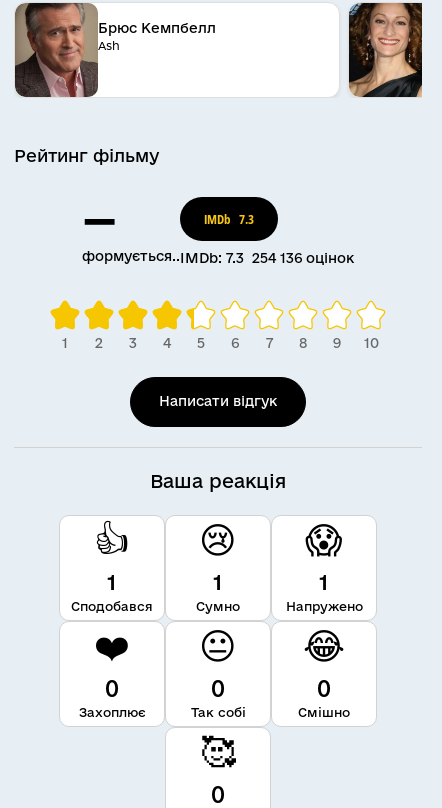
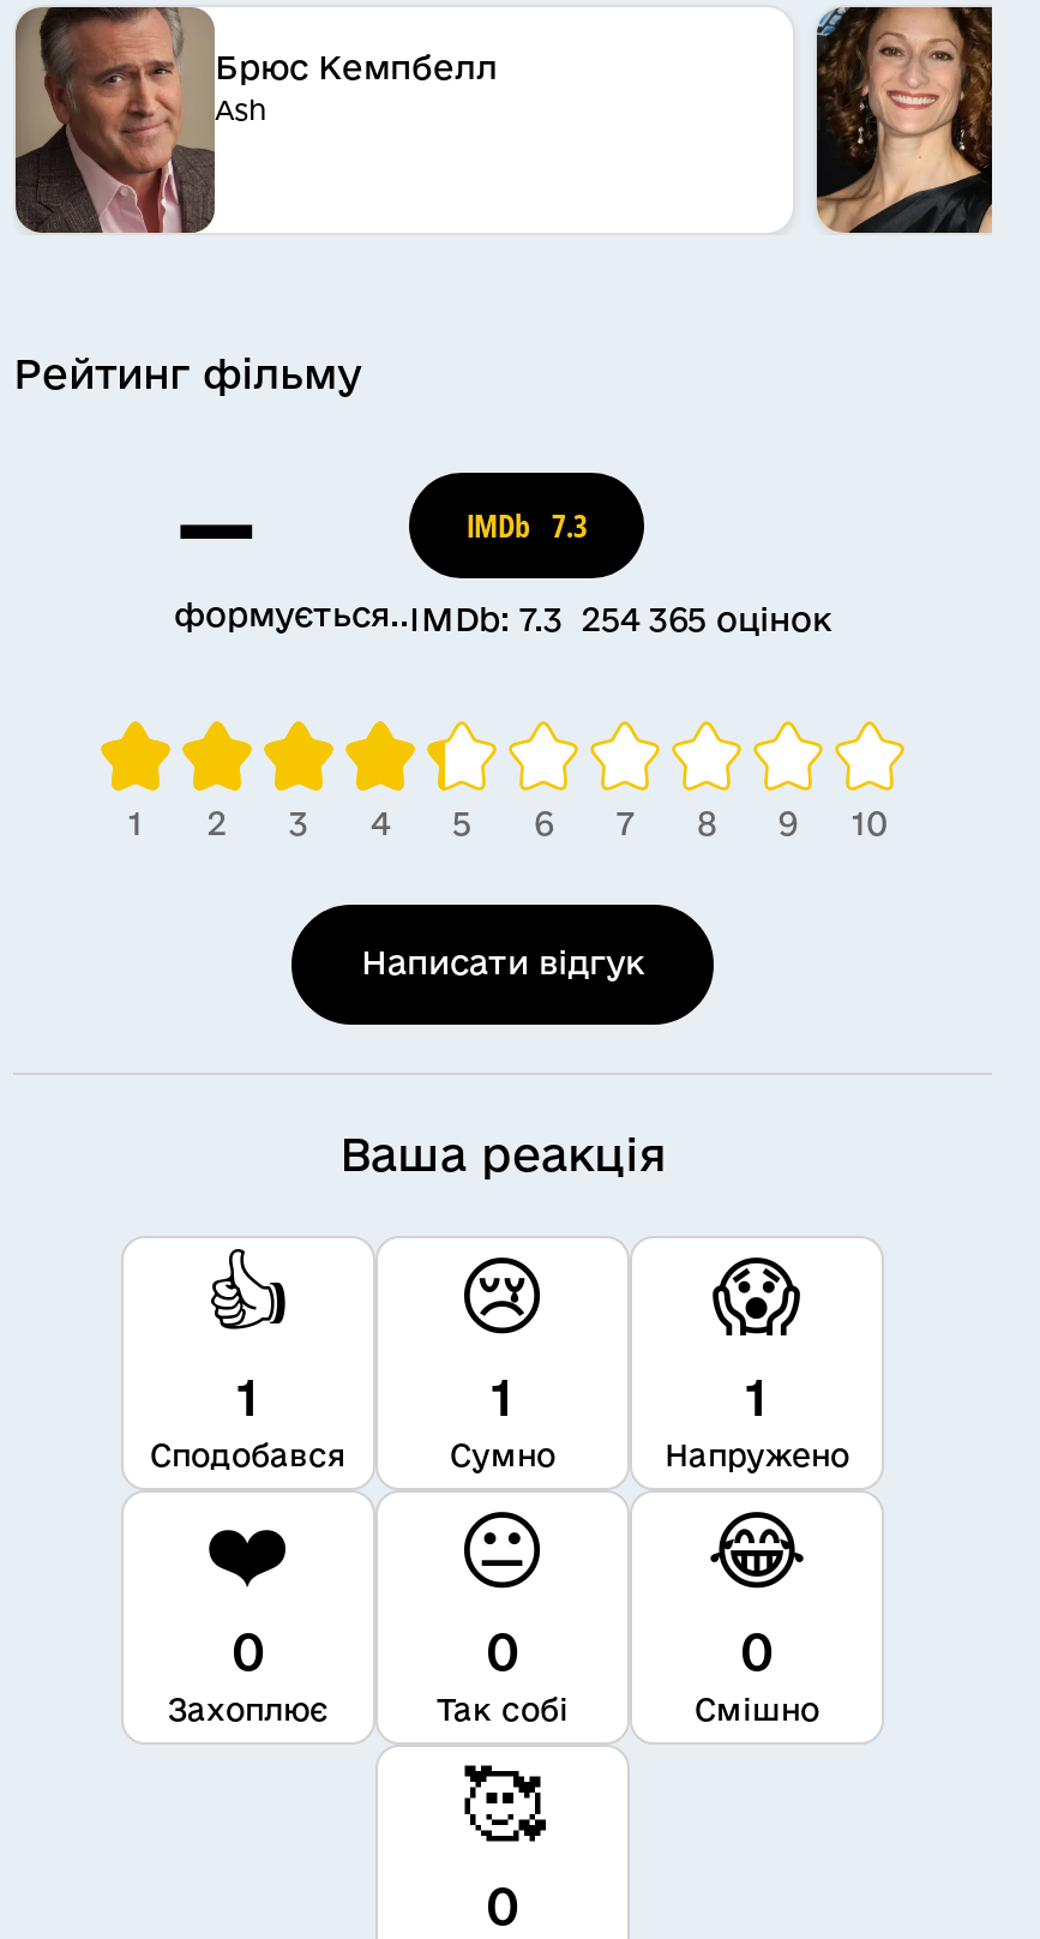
[82,248,354,266] формується.. IMDb: 7.3 254 136 оцінок -> [174,595,831,638] формується.. IMDb: 7.3 254 365 оцінок

